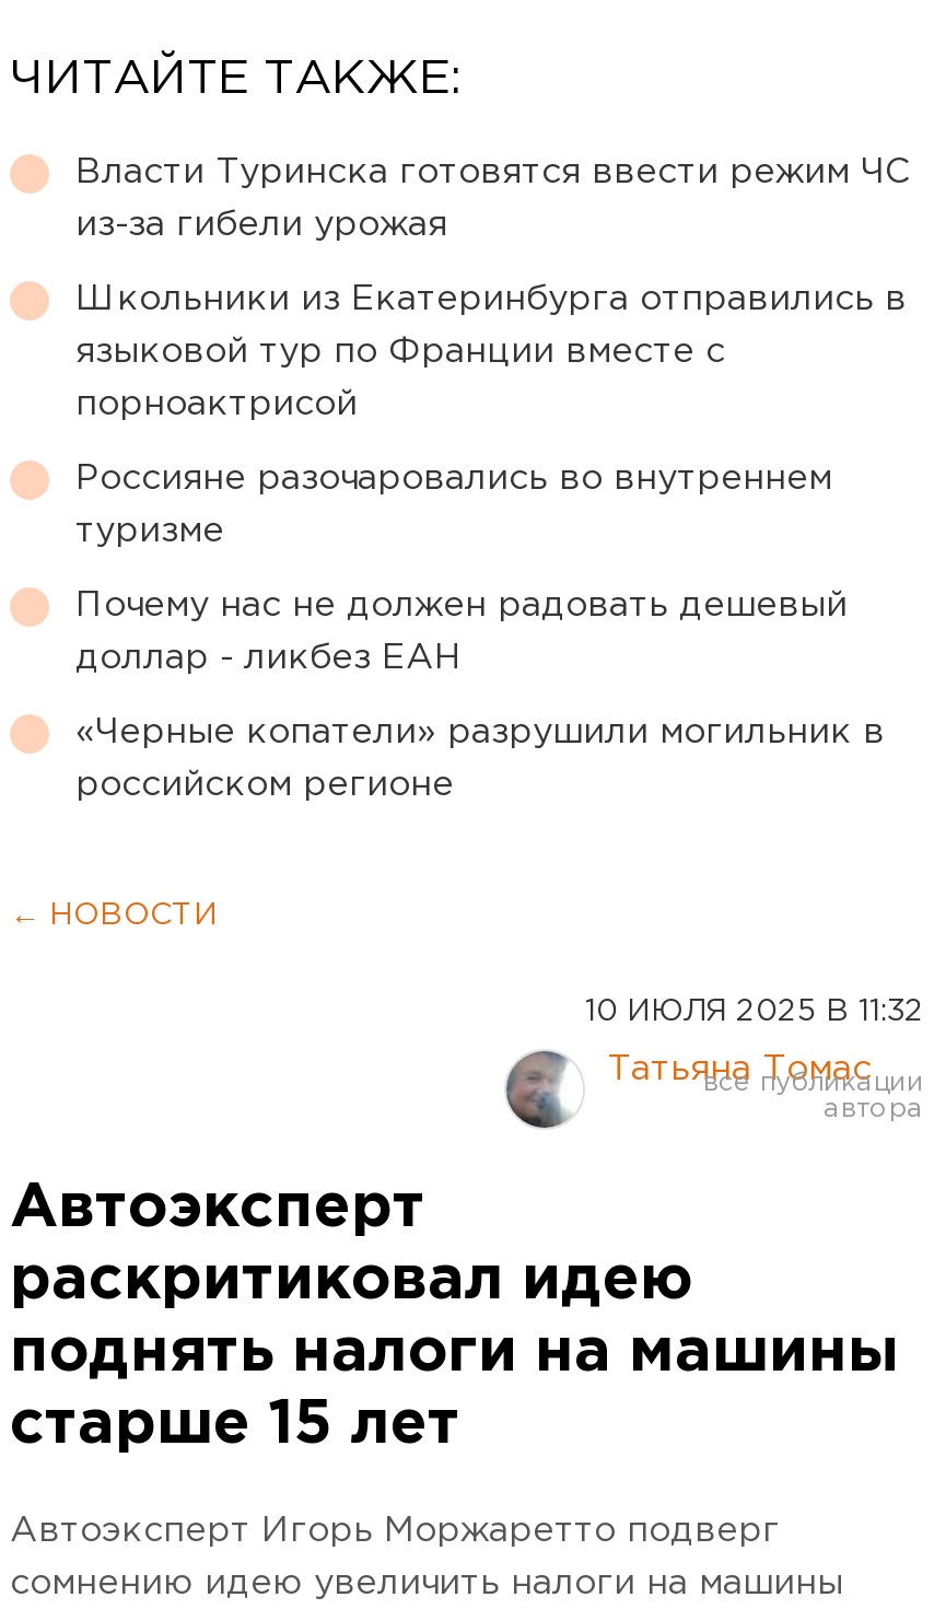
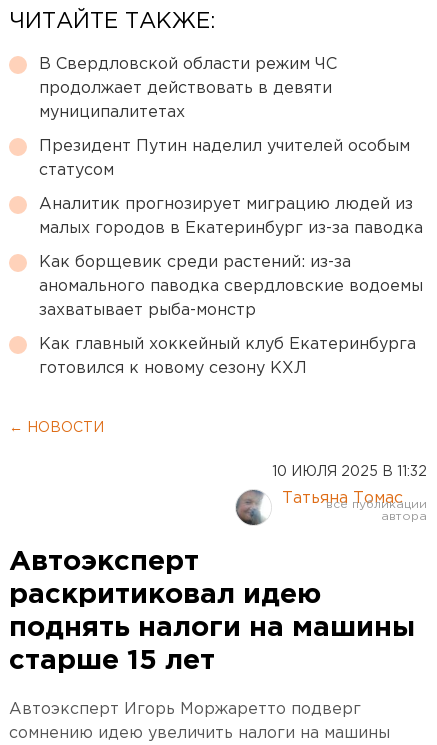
[75,156,909,802] Власти Туринска готовятся ввести режим ЧС | из-за гибели урожая | Школьники из Екатеринбурга отправились в | языковой тур по Франции вместе с | порноактрисой | Россияне разочаровались во внутреннем | туризме | Почему нас не должен радовать дешевый | доллар - ликбез ЕАН | «Черные копатели» разрушили могильник в | российском регионе -> [39,57,423,376] В Свердловской области режим ЧС | продолжает действовать в девяти | муниципалитетах | Президент Путин наделил учителей особым | статусом | Аналитик прогнозирует миграцию людей из | малых городов в Екатеринбург из-за паводка | Как борщевик среди растений: из-за | аномального паводка свердловские водоемы | захватывает рыба-монстр | Как главный хоккейный клуб Екатеринбурга | готовился к новому сезону КХЛ

